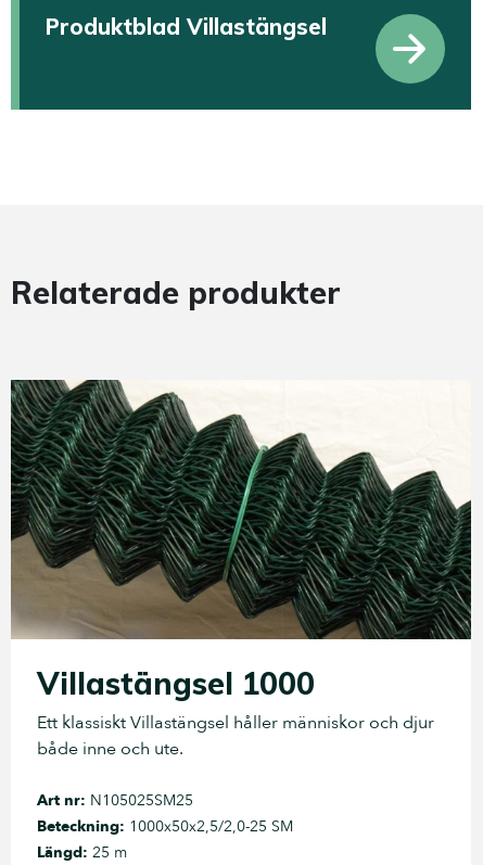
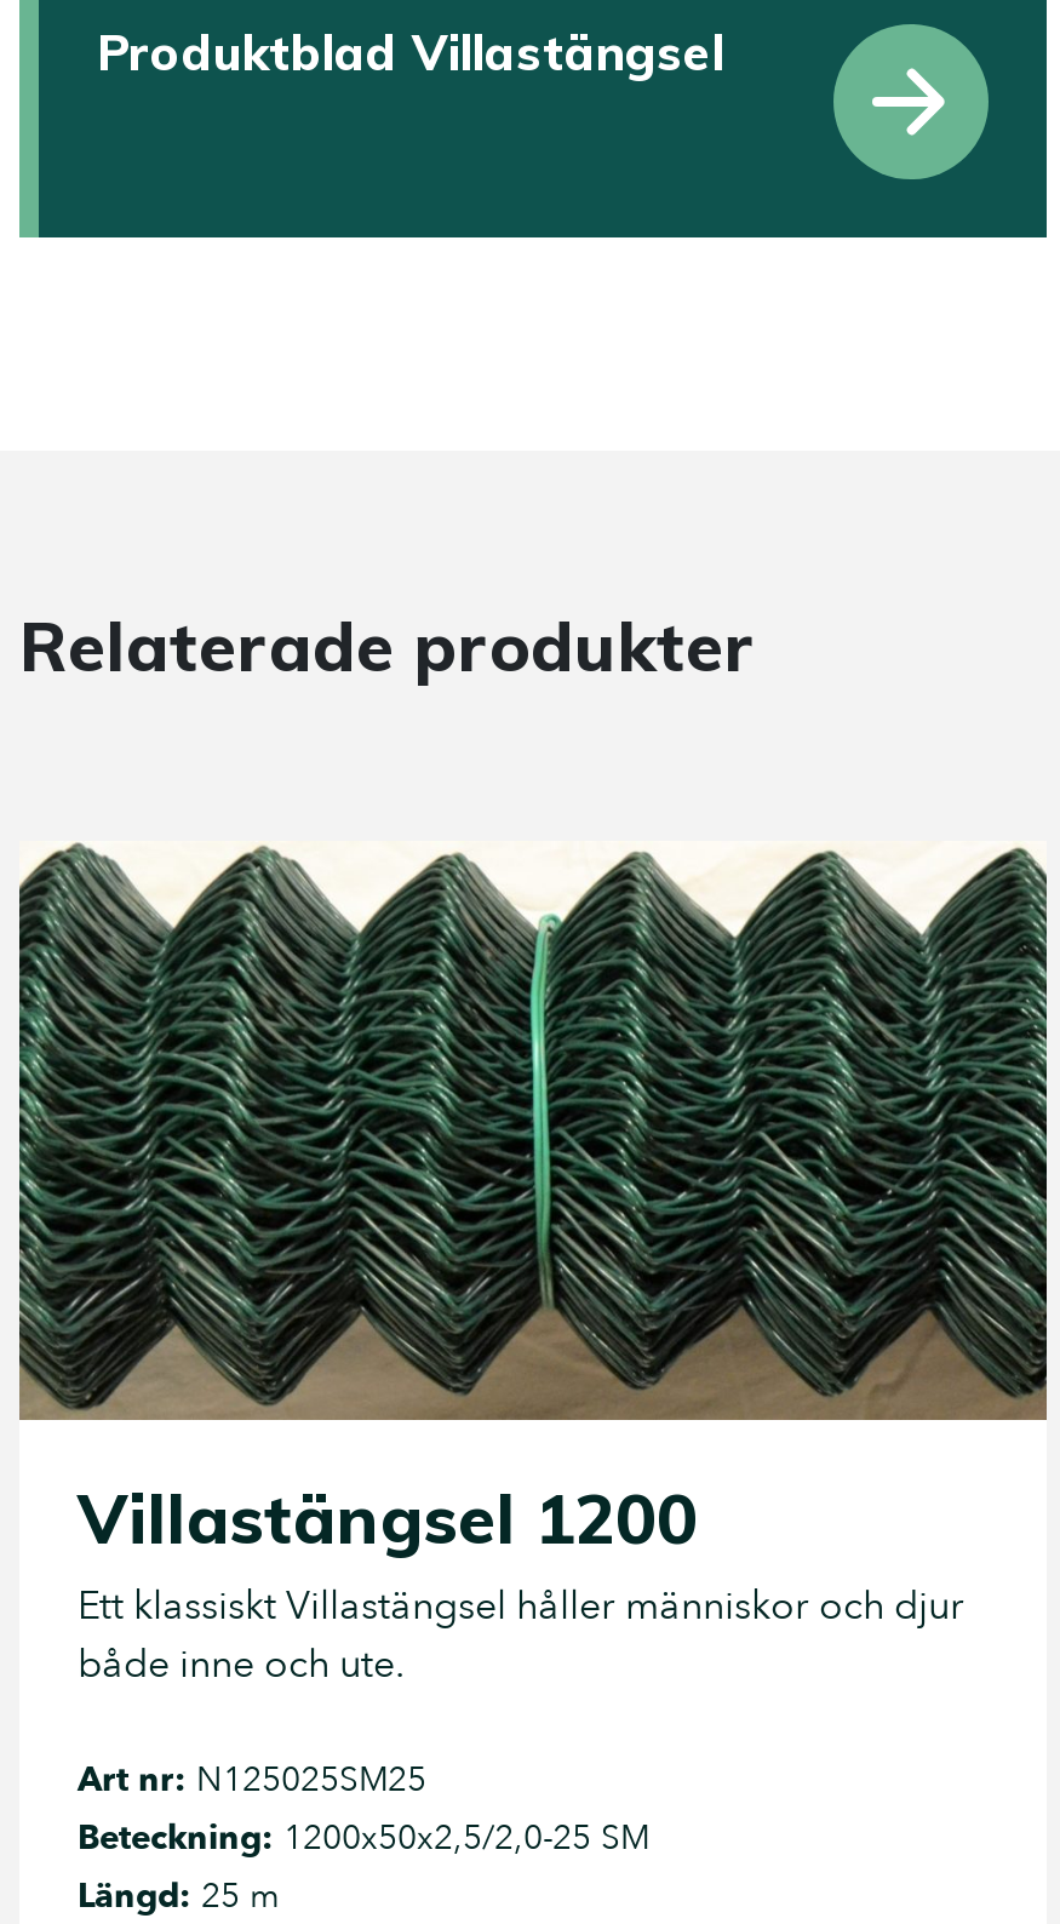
[10,379,472,702] [image] | Villastängsel 1000 -> [17,842,1049,1560] [image] | Villastängsel 1200
[37,790,193,810] Art nr: N105025SM25 -> [78,1756,426,1802] Art nr: N125025SM25
[37,816,293,836] Beteckning: 1000x50x2,5/2,0-25 SM -> [78,1814,649,1861] Beteckning: 1200x50x2,5/2,0-25 SM

